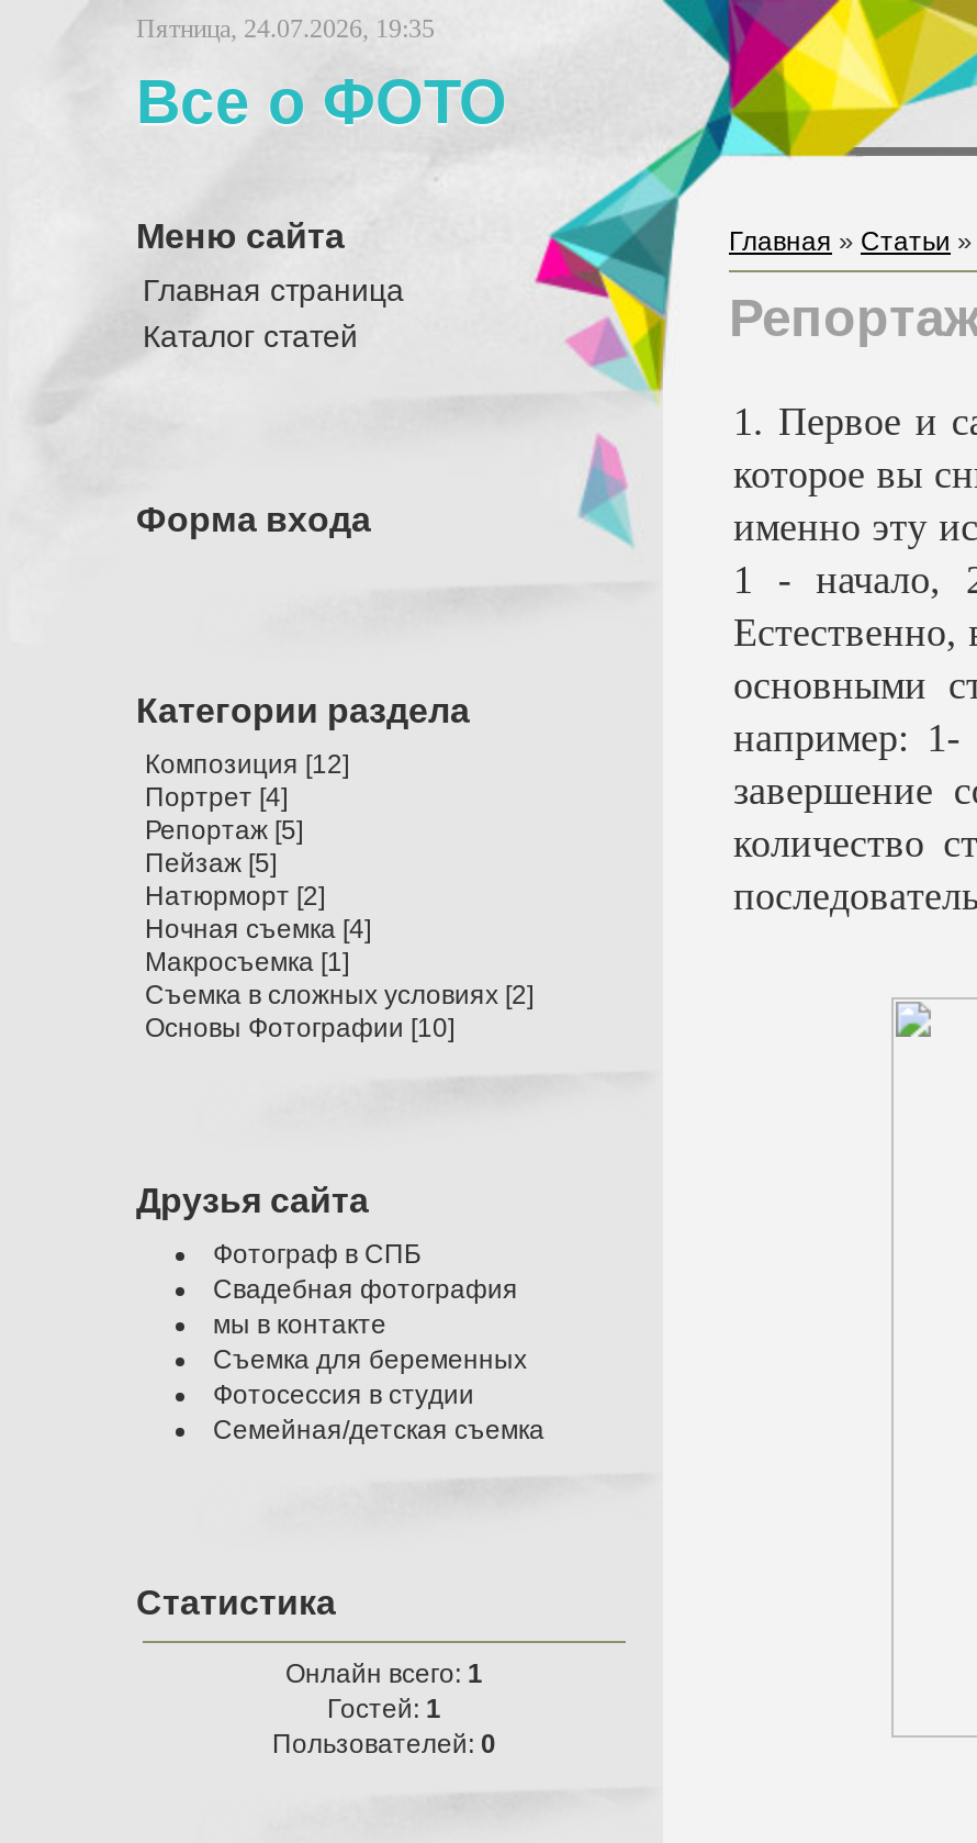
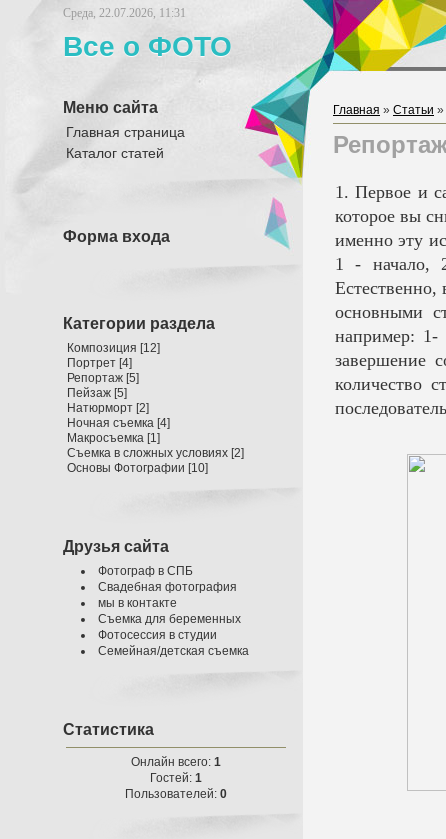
[136,13,435,44] Пятница, 24.07.2026, 19:35 -> [63,6,186,20] Среда, 22.07.2026, 11:31

